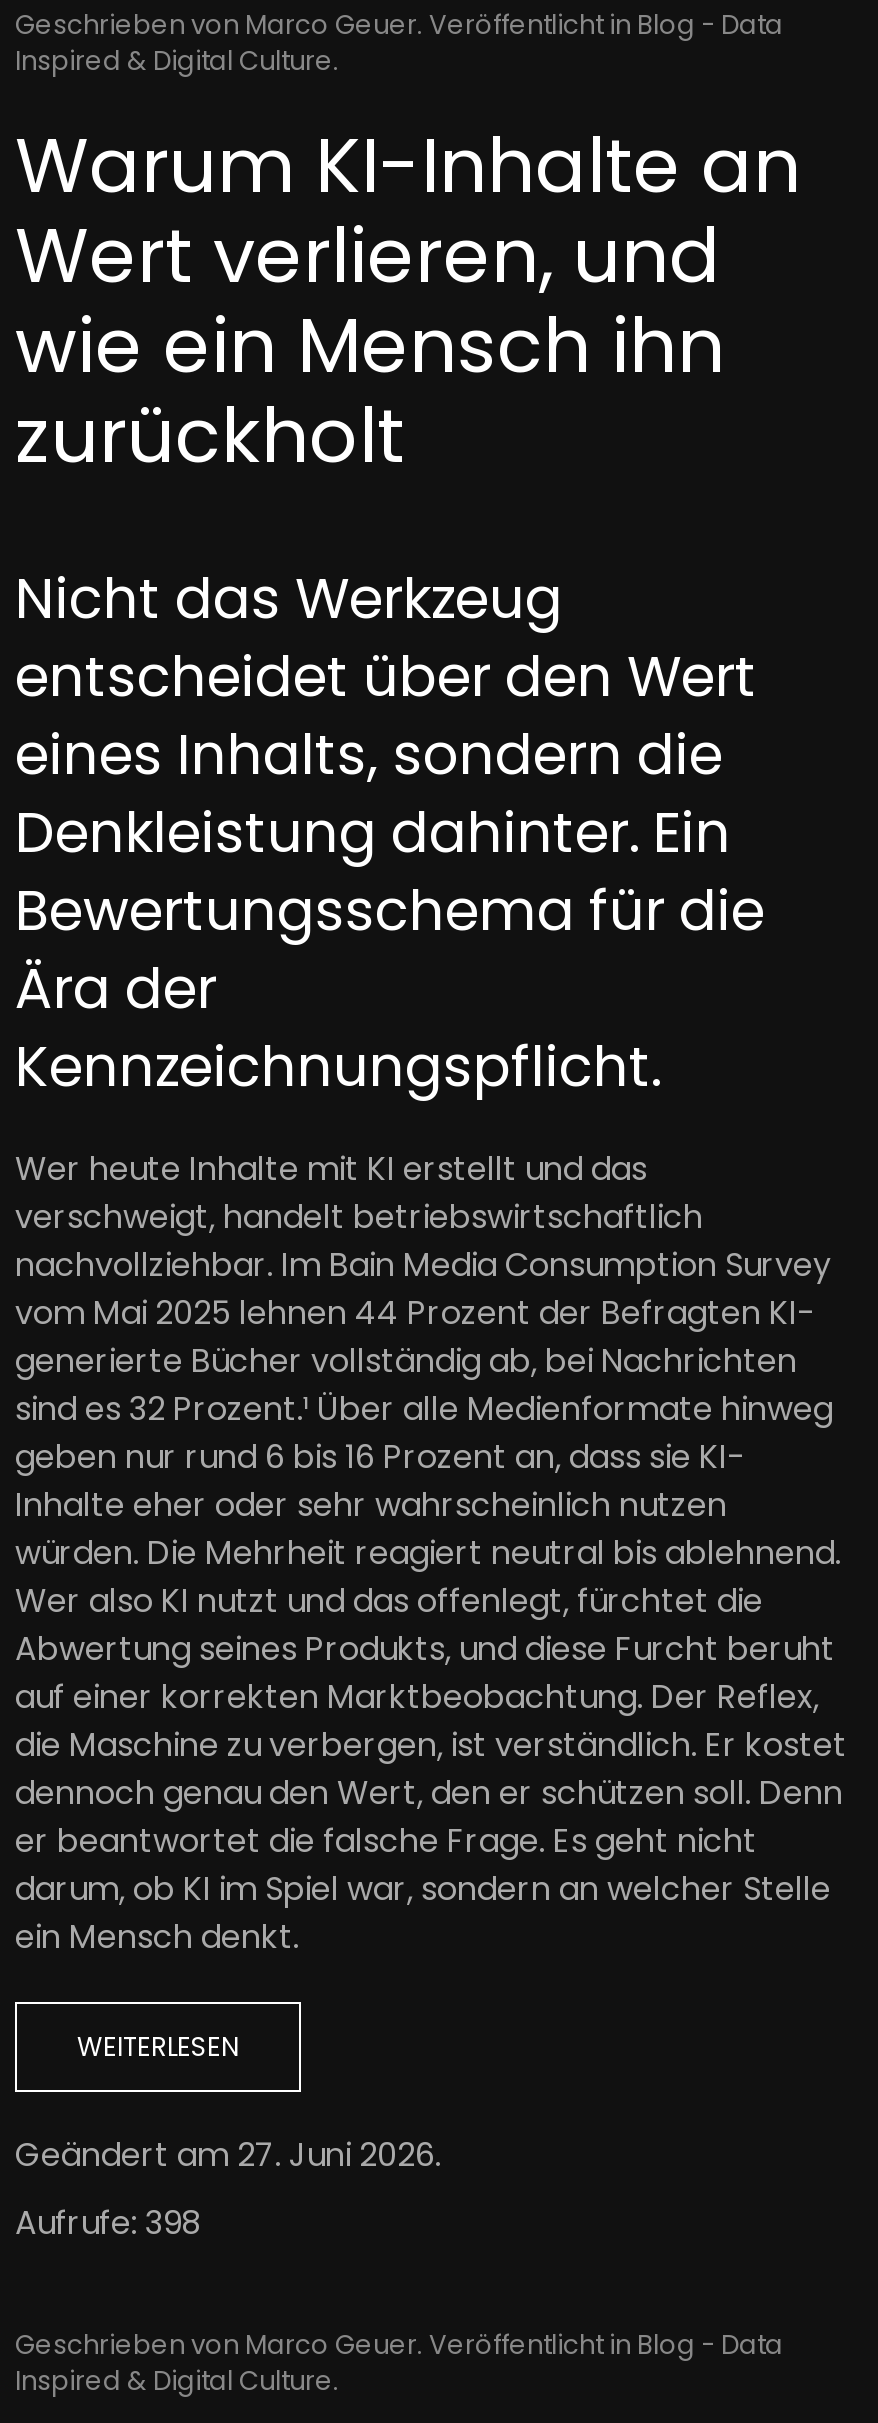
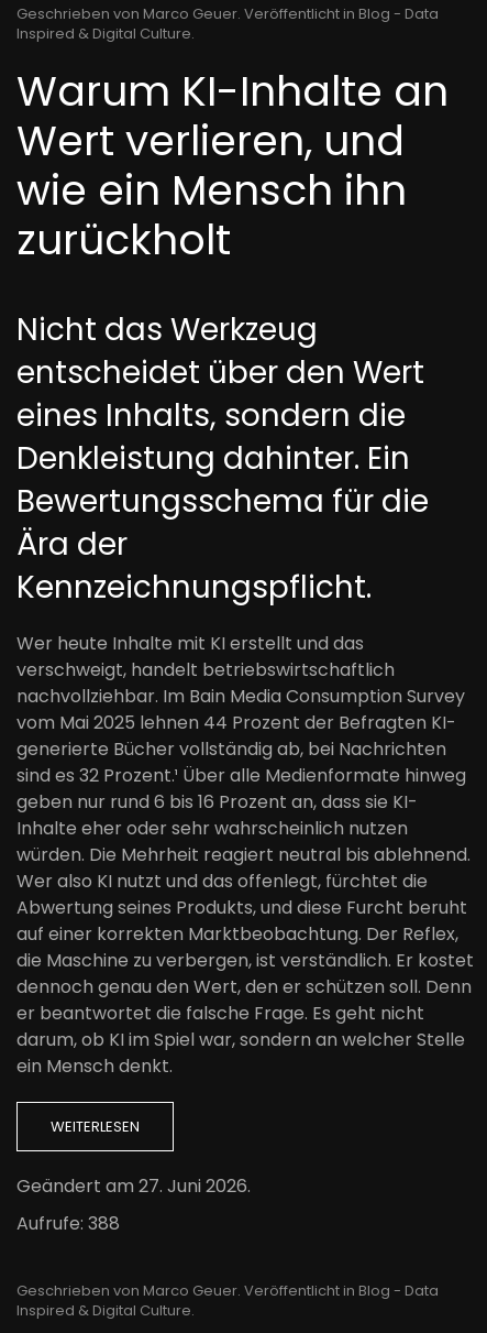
[15,2200,201,2246] Aufrufe: 398 -> [16,1211,120,1236] Aufrufe: 388

